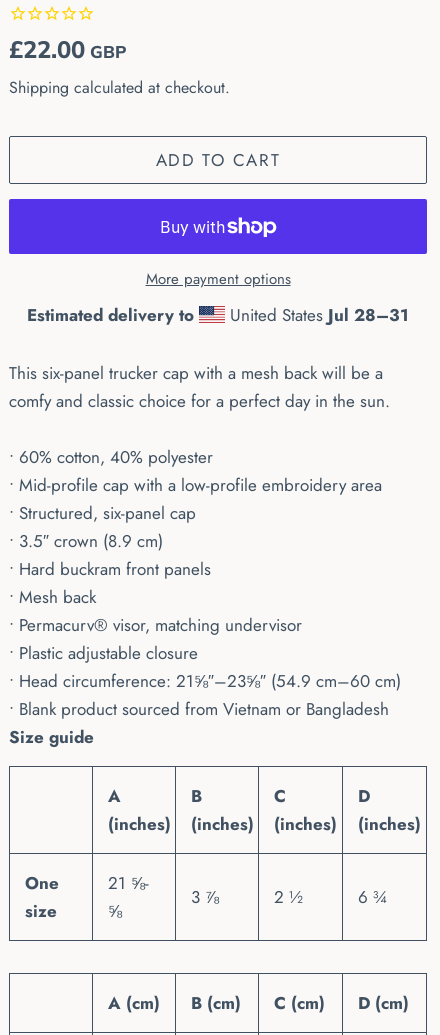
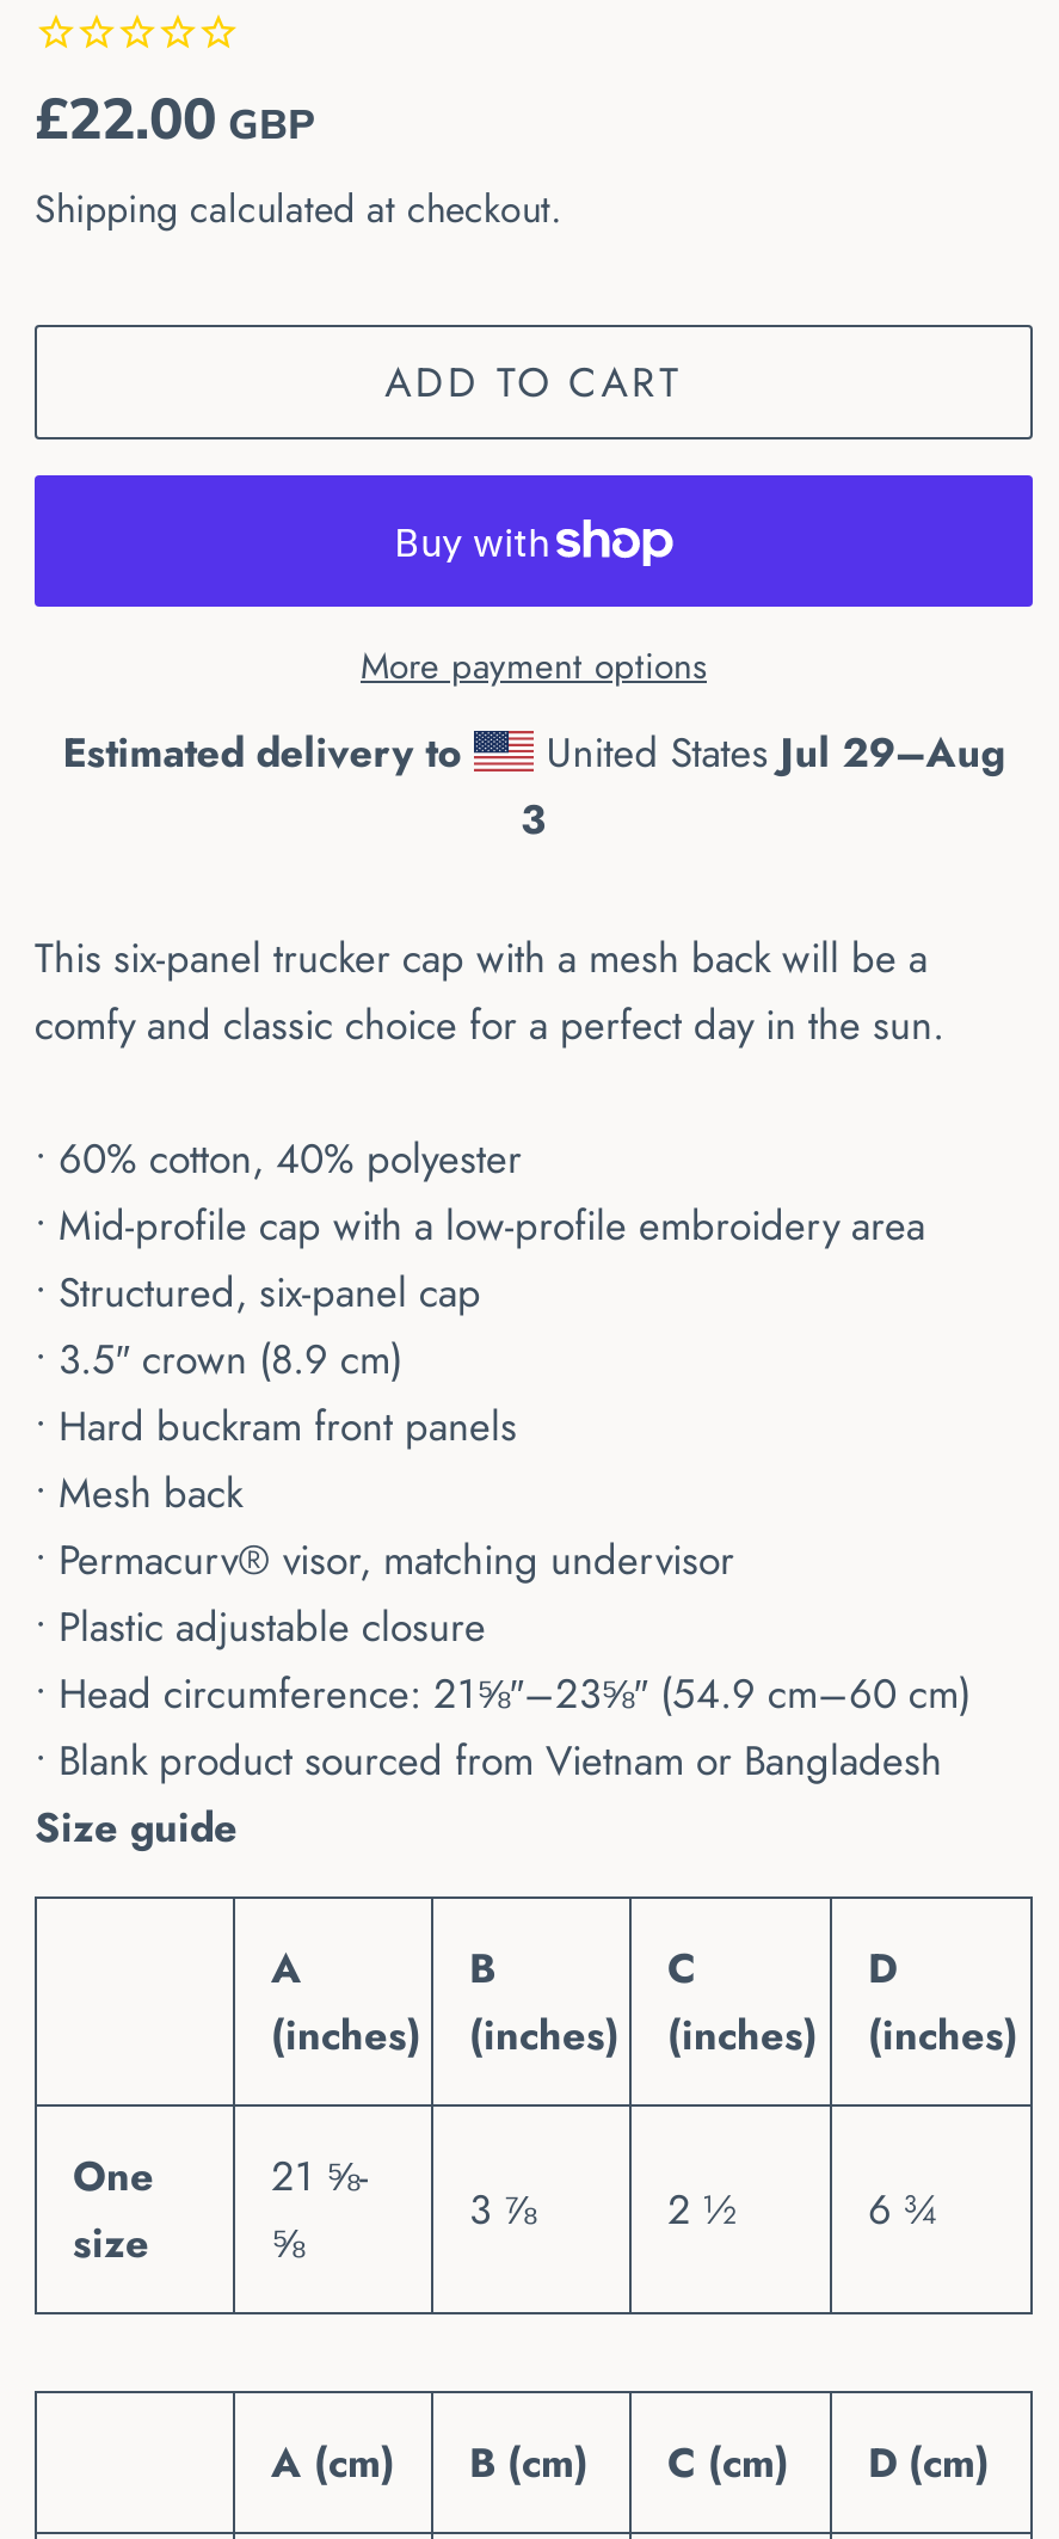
[225,303,409,327] United States Jul 28–31 -> [521,724,1005,848] United States Jul 29–Aug | 3

